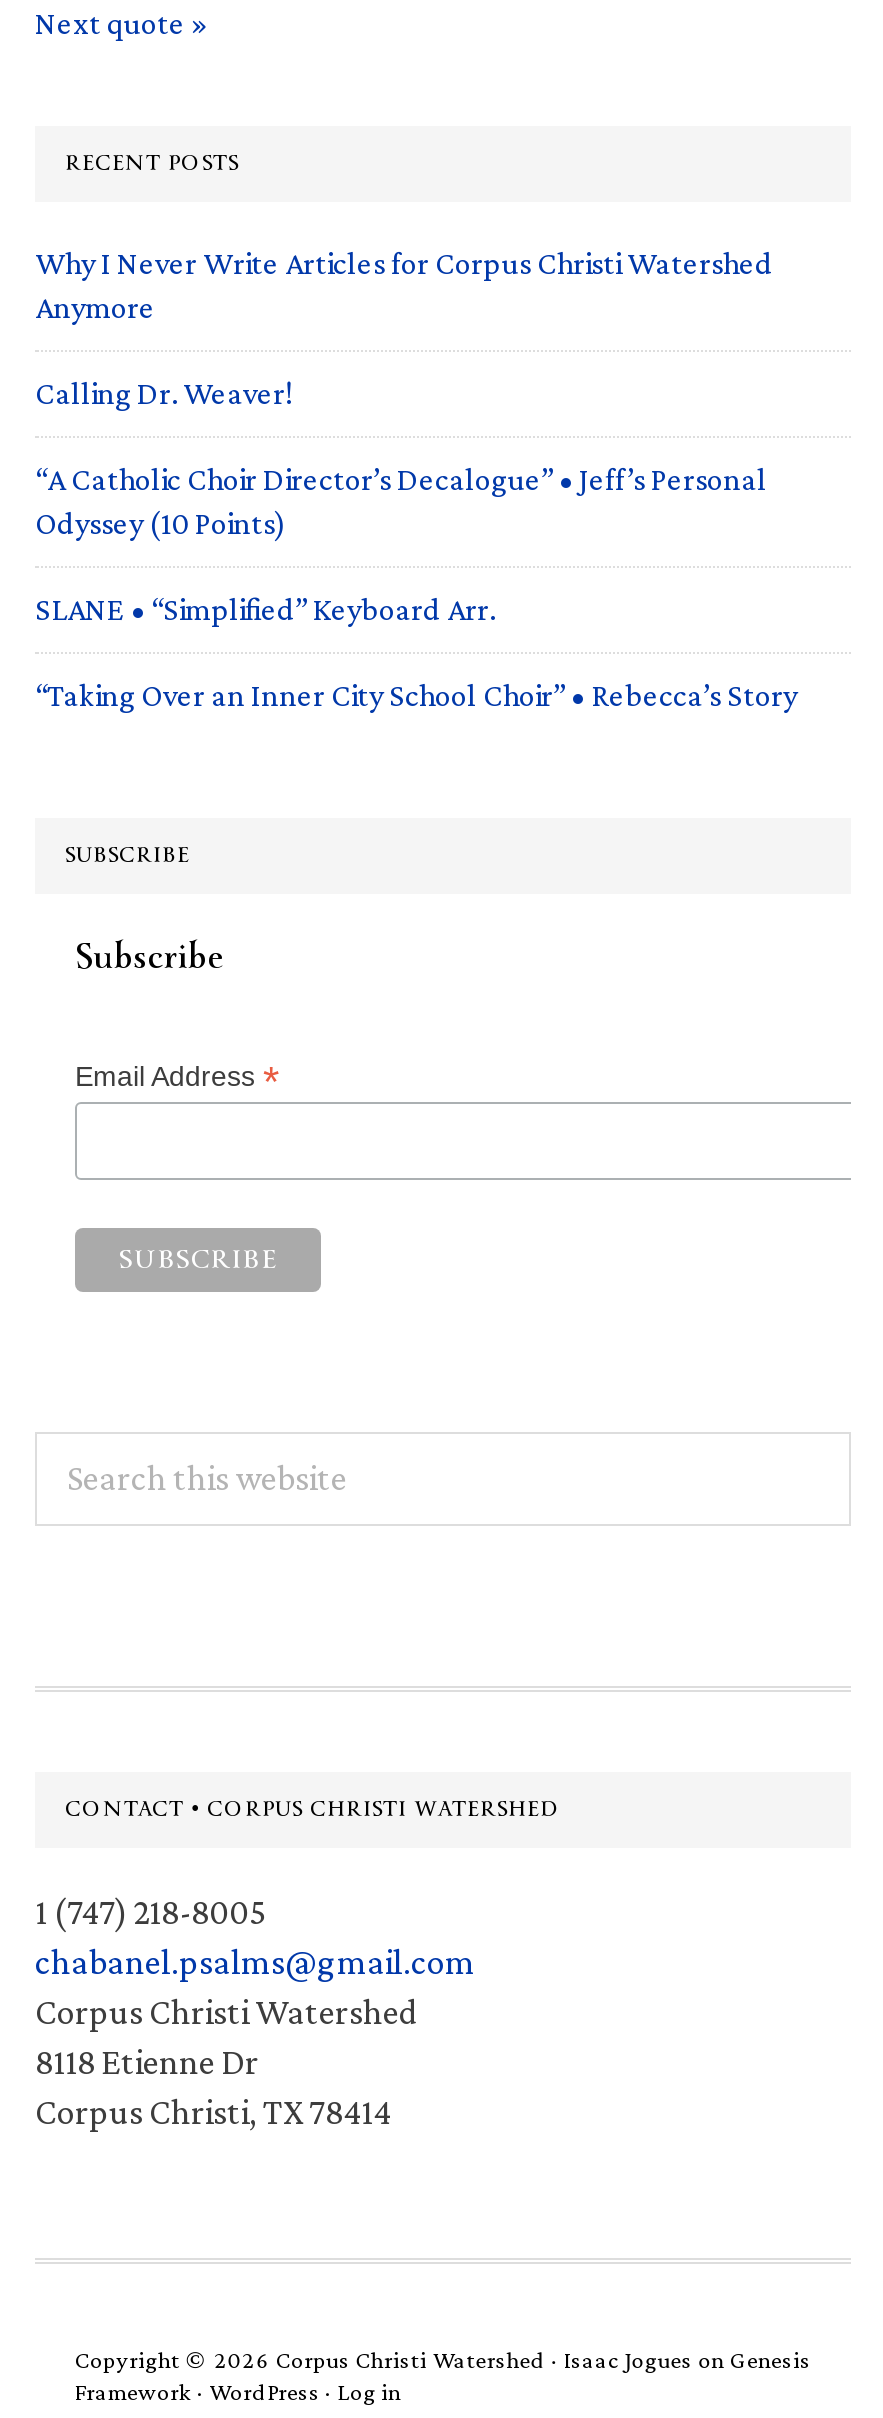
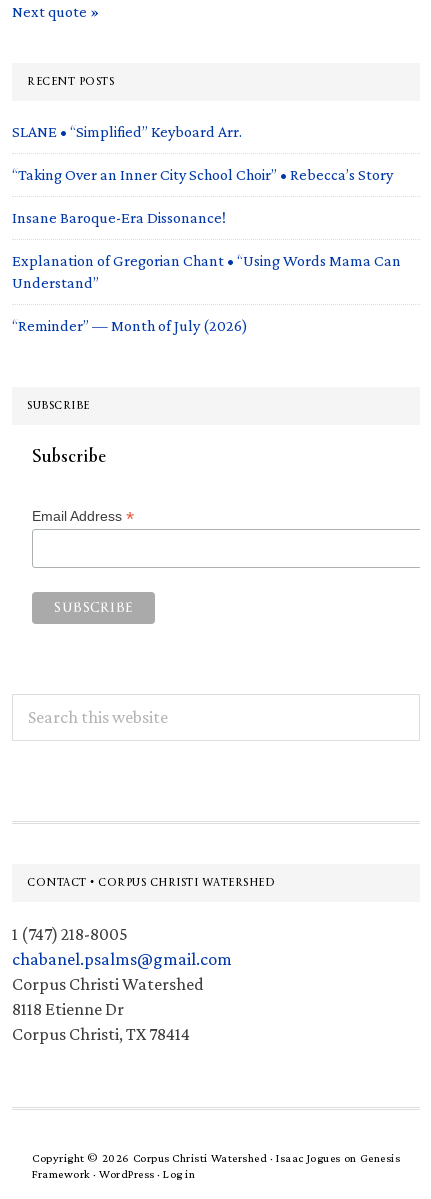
[35,245,773,539] Why I Never Write Articles for Corpus Christi Watershed | Anymore | Calling Dr. Weaver! | “A Catholic Choir Director’s Decalogue” • Jeff’s Personal | Odyssey (10 Points) -> none
moved [35,591,797,711] -> [12,123,393,183]: SLANE • “Simplified” Keyboard Arr. | “Taking Over an Inner City School Choir” • Rebecca’s Story
none -> [12,209,401,334] Insane Baroque-Era Dissonance! | Explanation of Gregorian Chant • “Using Words Mama Can | Understand” | “Reminder” — Month of July (2026)

